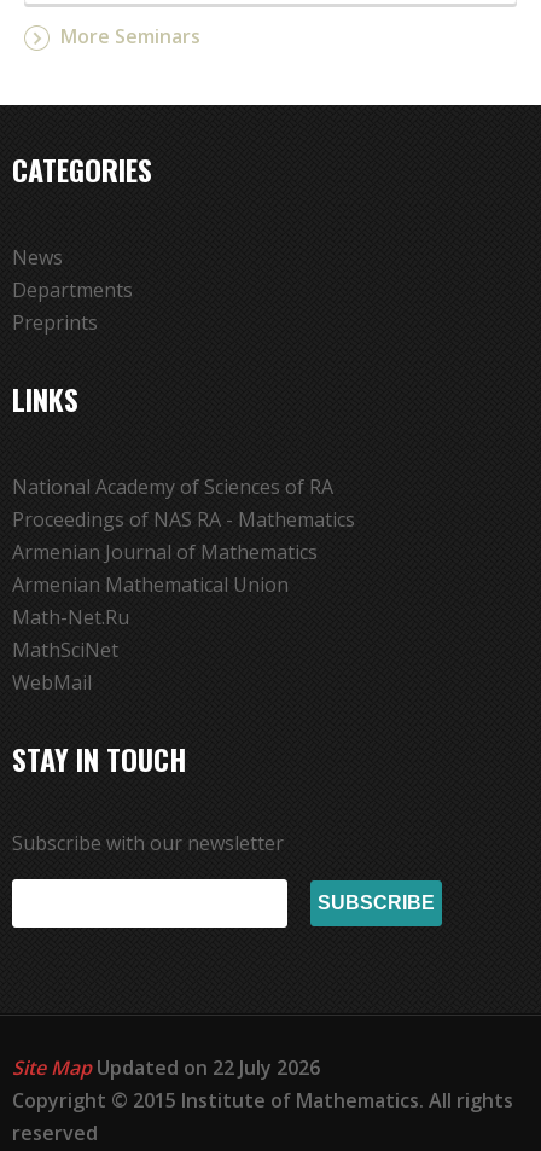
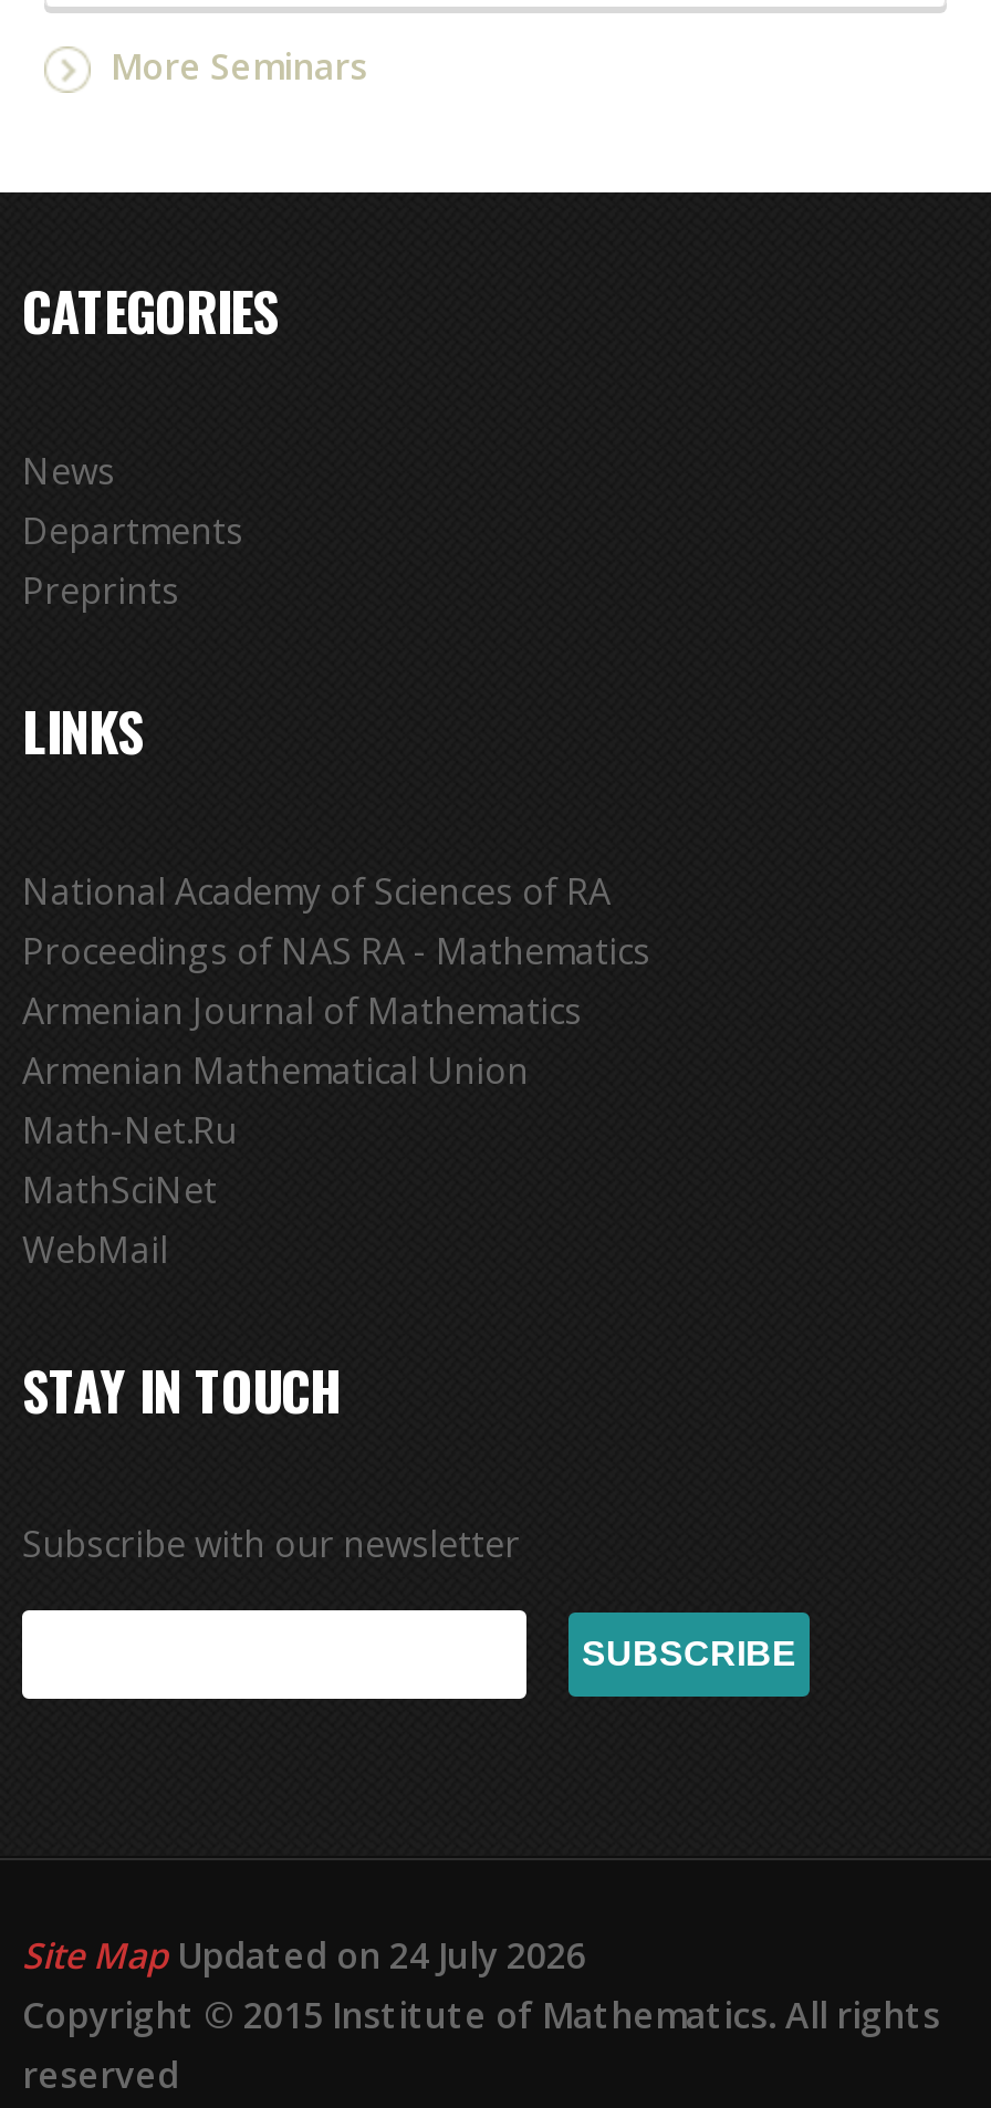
[12,1055,320,1081] Site Map Updated on 22 July 2026 -> [22,1931,586,1980] Site Map Updated on 24 July 2026

